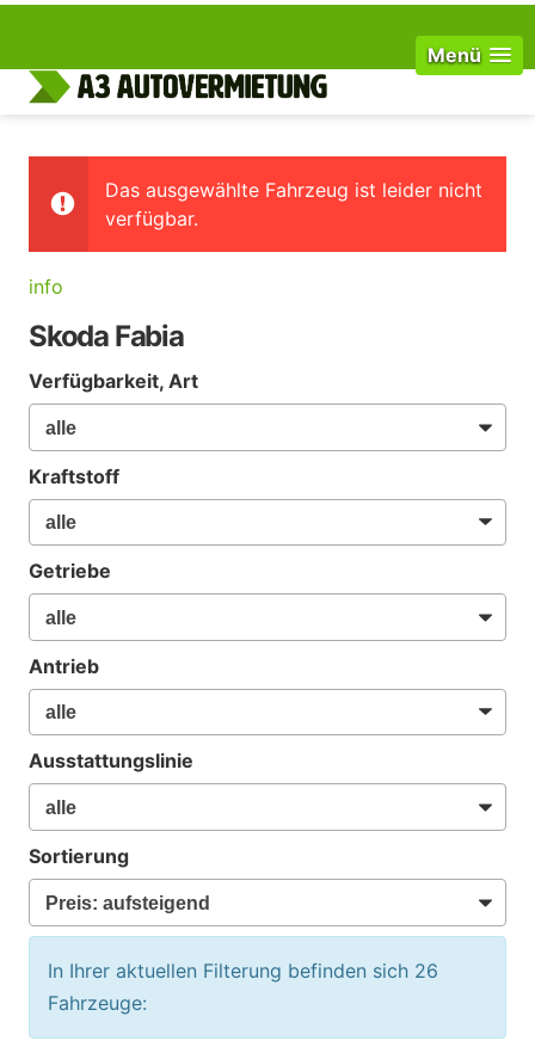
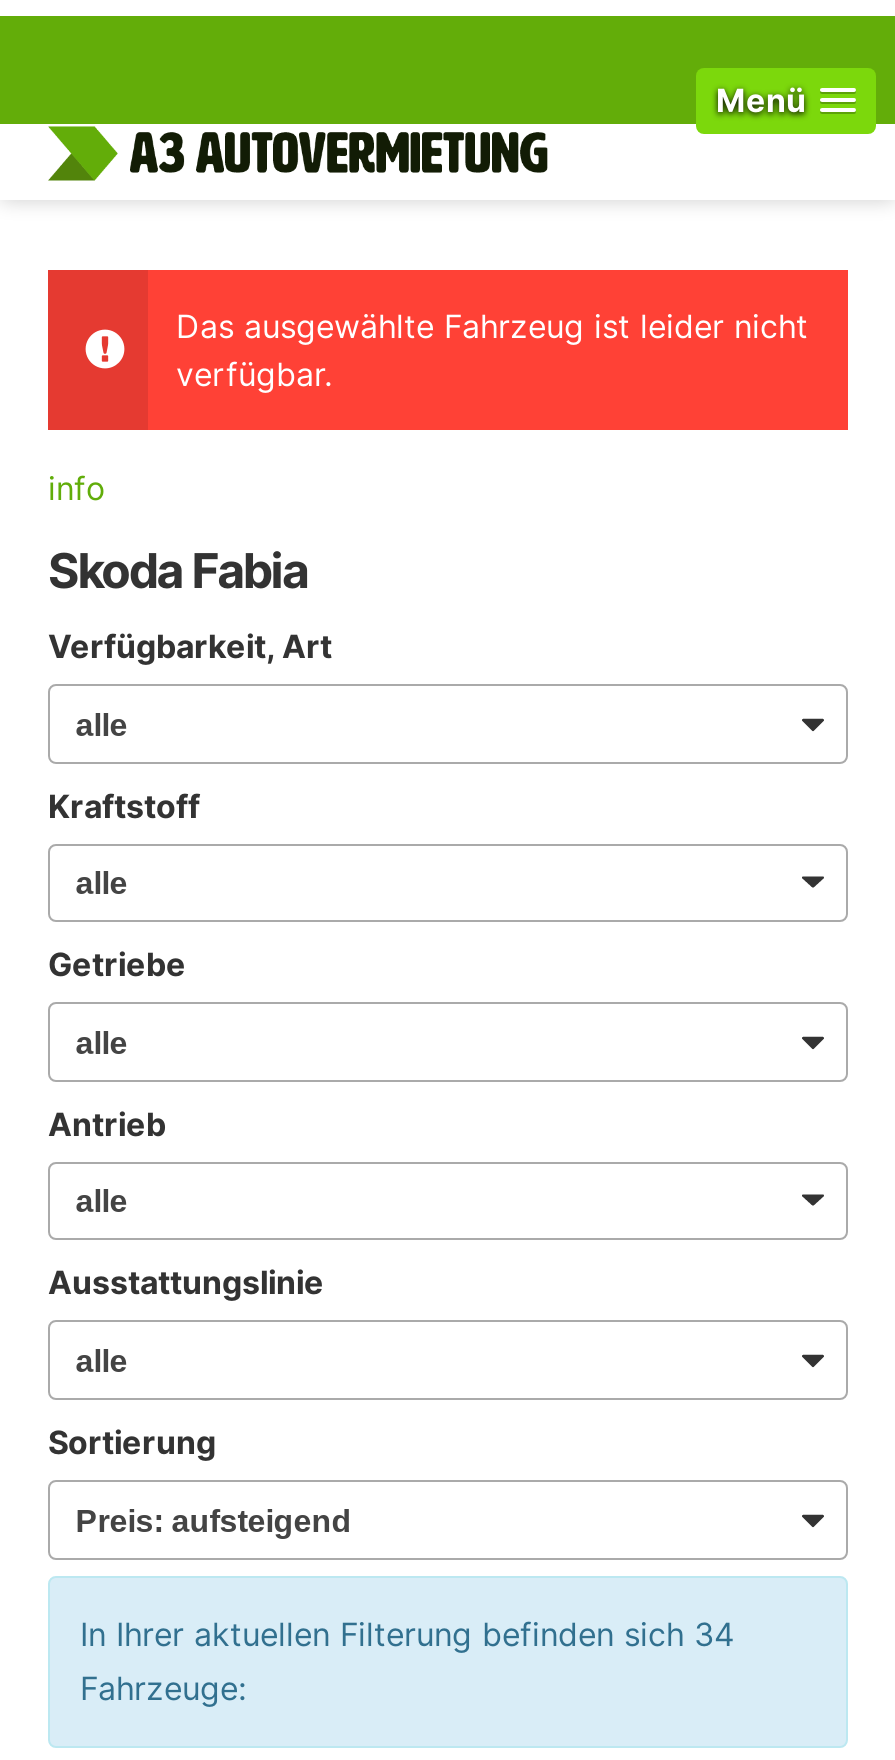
[48,958,438,982] In Ihrer aktuellen Filterung befinden sich 26 -> [80,1613,734,1653] In Ihrer aktuellen Filterung befinden sich 34

